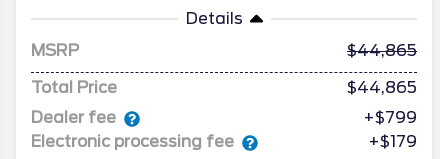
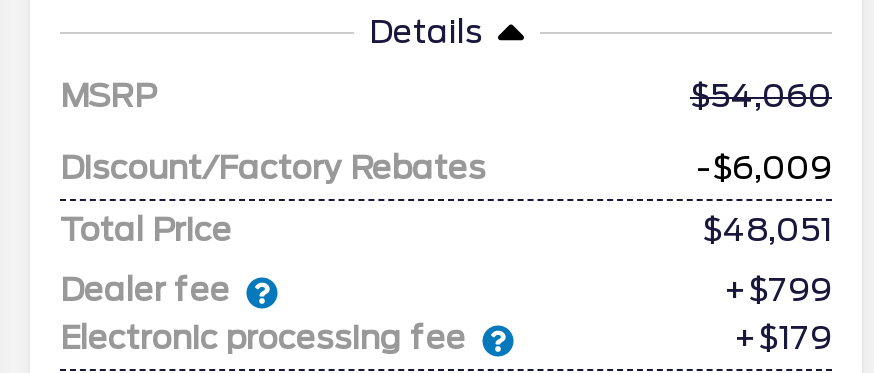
[357,41,417,60] 44,865 -> [60,78,832,188] 54,060 | Discount/Factory Rebates | -$6,009
[347,78,417,97] $44,865 -> [702,212,832,250] $48,051

